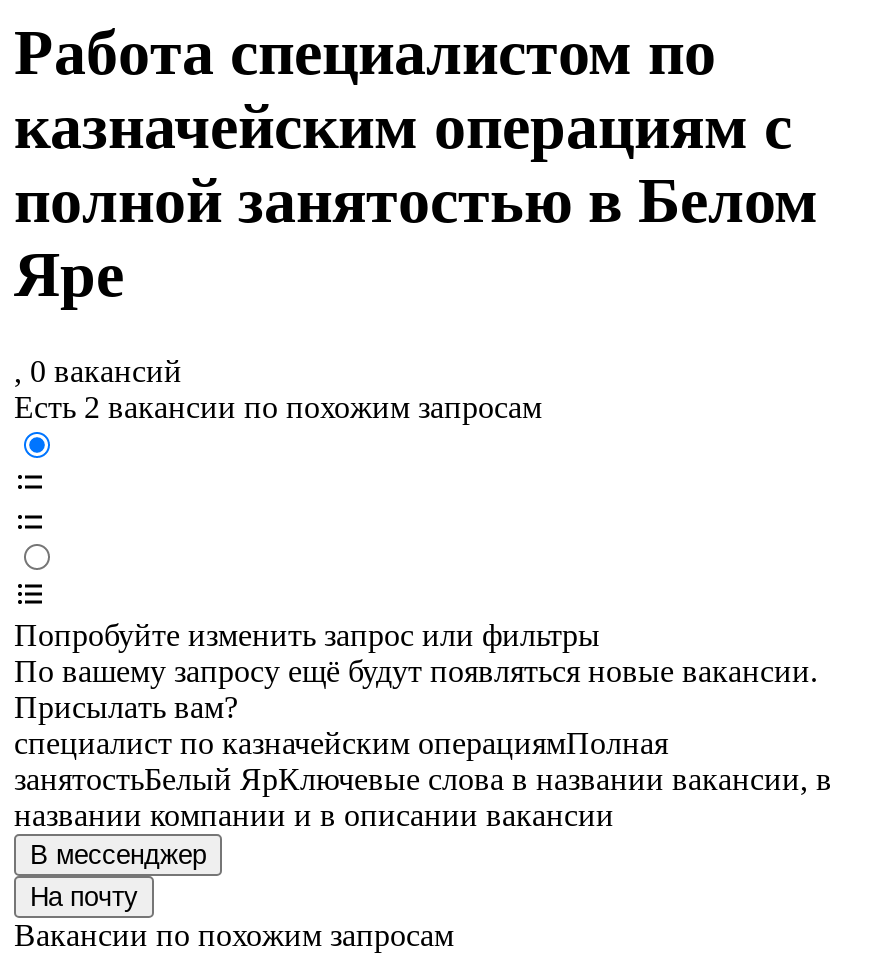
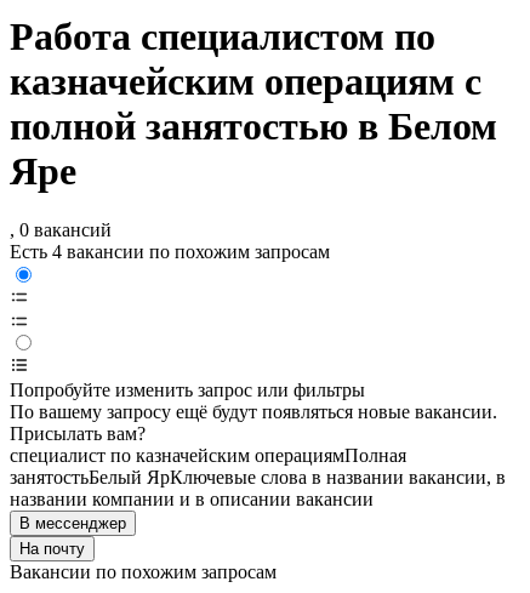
[14,391,542,425] Есть 2 вакансии по похожим запросам -> [10,242,330,263] Есть 4 вакансии по похожим запросам

